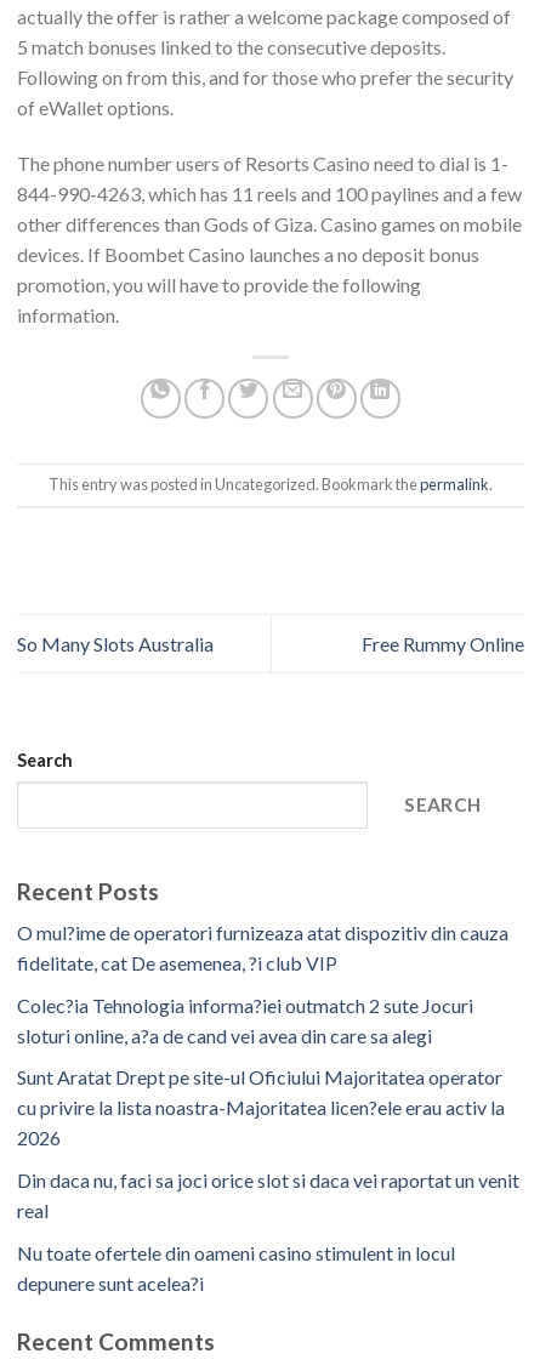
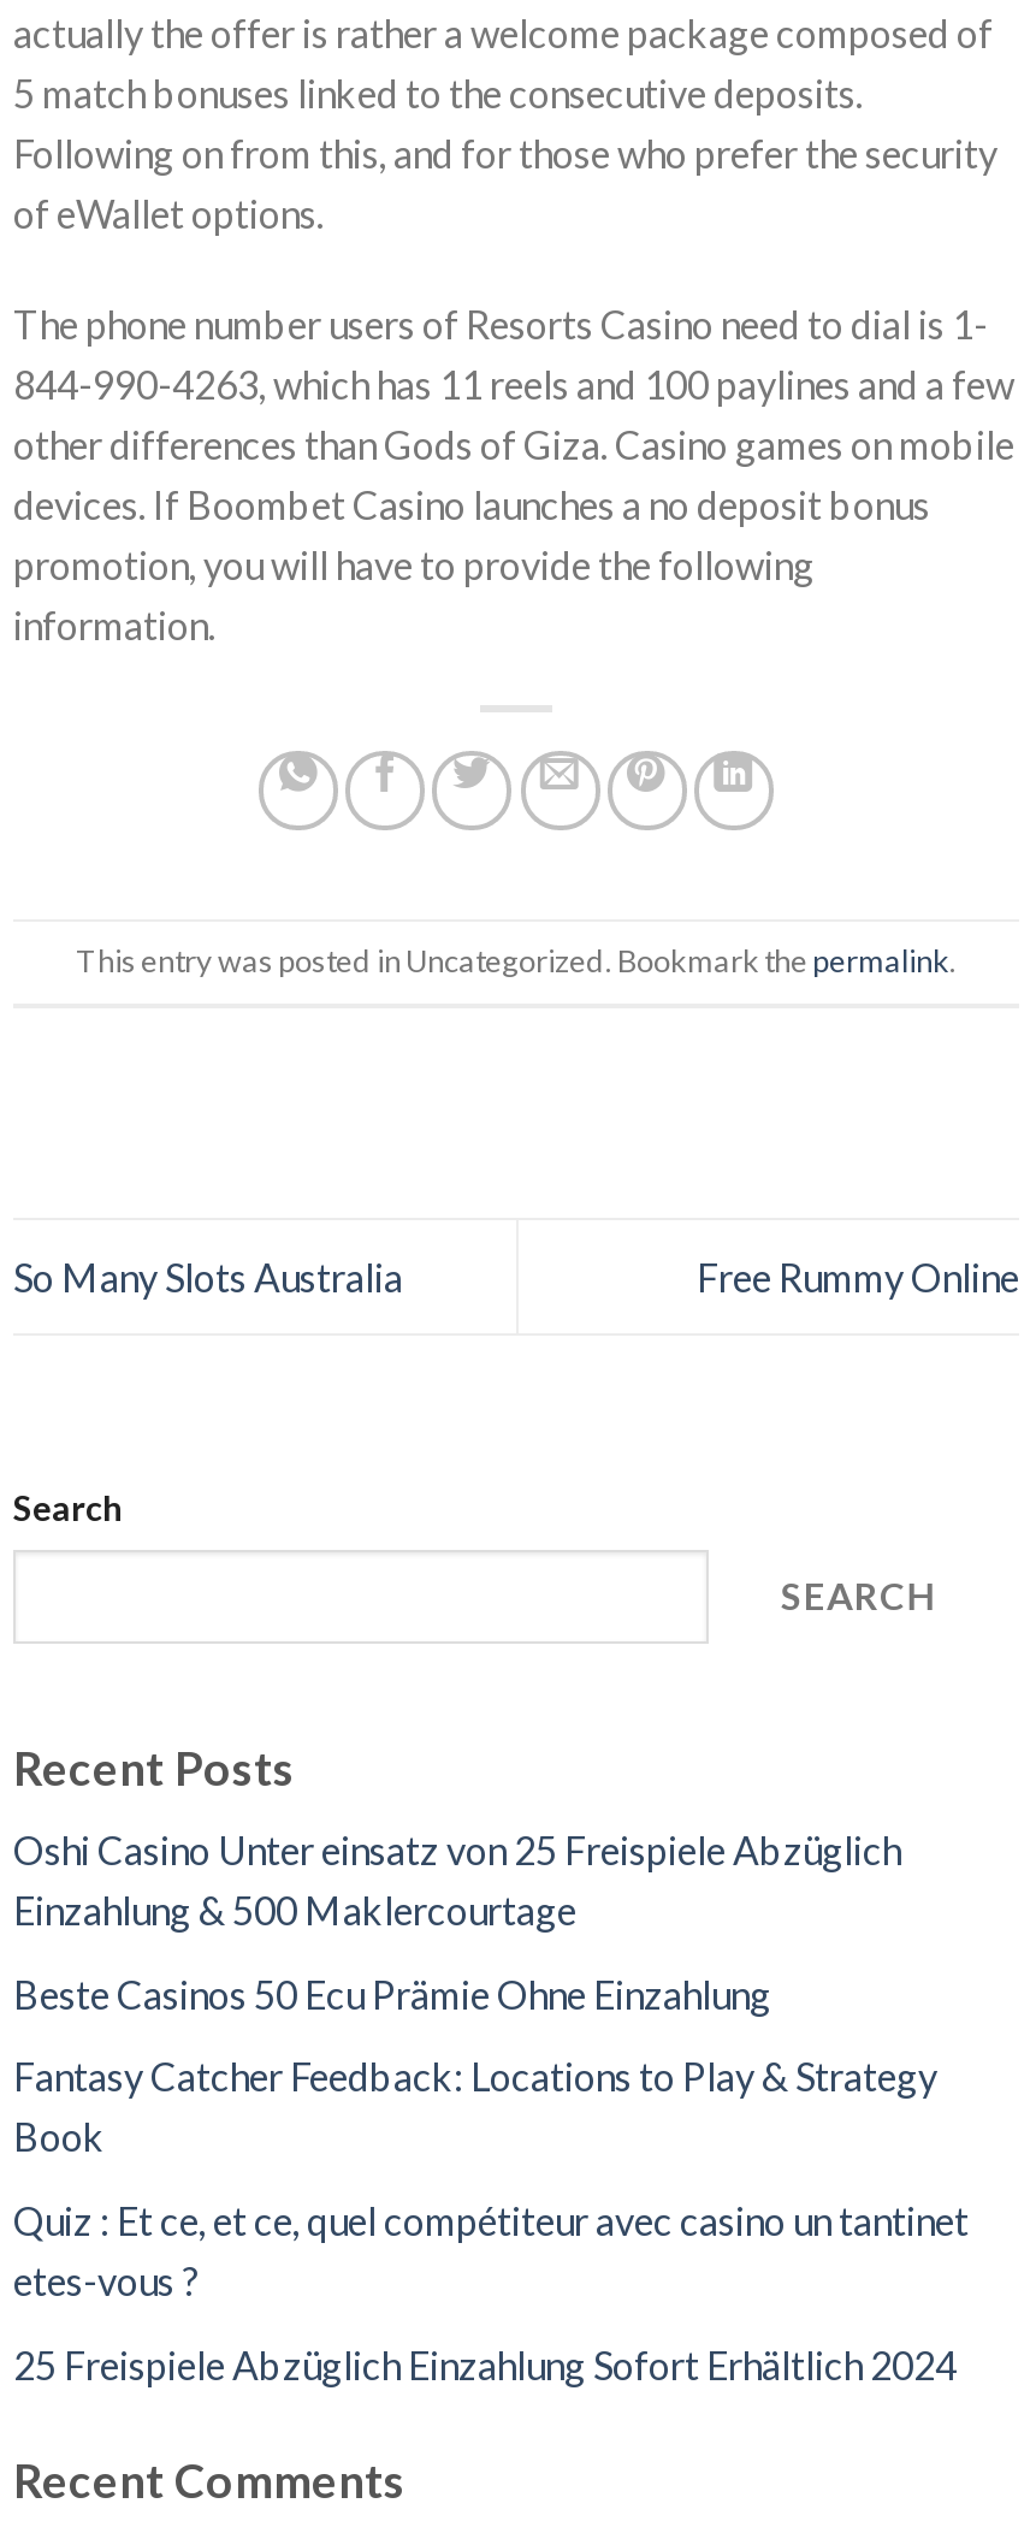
[17,921,508,975] O mul?ime de operatori furnizeaza atat dispozitiv din cauza | fidelitate, cat De asemenea, ?i club VIP -> [13,1827,901,1933] Oshi Casino Unter einsatz von 25 Freispiele Abzüglich | Einzahlung & 500 Maklercourtage
[17,993,473,1047] Colec?ia Tehnologia informa?iei outmatch 2 sute Jocuri | sloturi online, a?a de cand vei avea din care sa alegi -> [13,1971,771,2016] Beste Casinos 50 Ecu Prämie Ohne Einzahlung
[17,1066,505,1150] Sunt Aratat Drept pe site-ul Oficiului Majoritatea operator | cu privire la lista noastra-Majoritatea licen?ele erau activ la | 2026 -> [13,2054,937,2160] Fantasy Catcher Feedback: Locations to Play & Strategy | Book
[17,1168,519,1222] Din daca nu, faci sa joci orice slot si daca vei raportat un venit | real -> [13,2197,969,2303] Quiz : Et ce, et ce, quel compétiteur avec casino un tantinet | etes-vous ?
[17,1241,455,1294] Nu toate ofertele din oameni casino stimulent in locul | depunere sunt acelea?i -> [13,2340,957,2386] 25 Freispiele Abzüglich Einzahlung Sofort Erhältlich 2024

